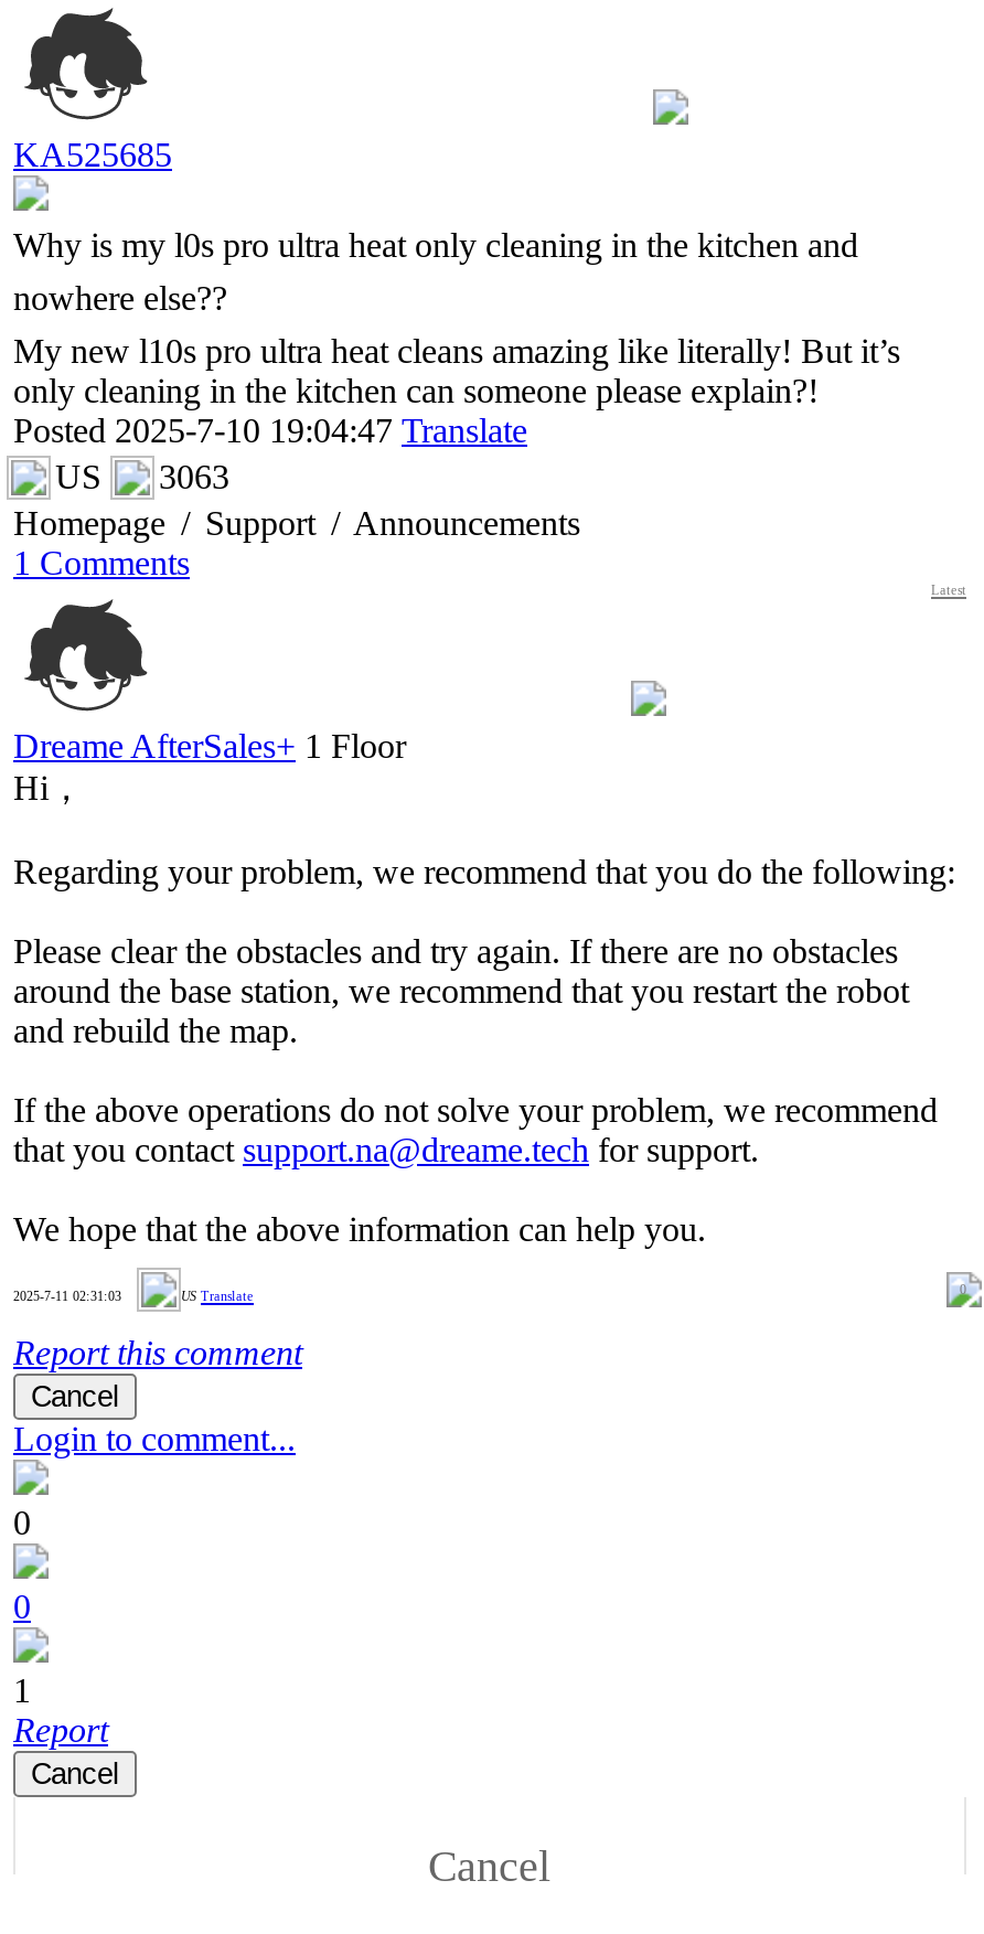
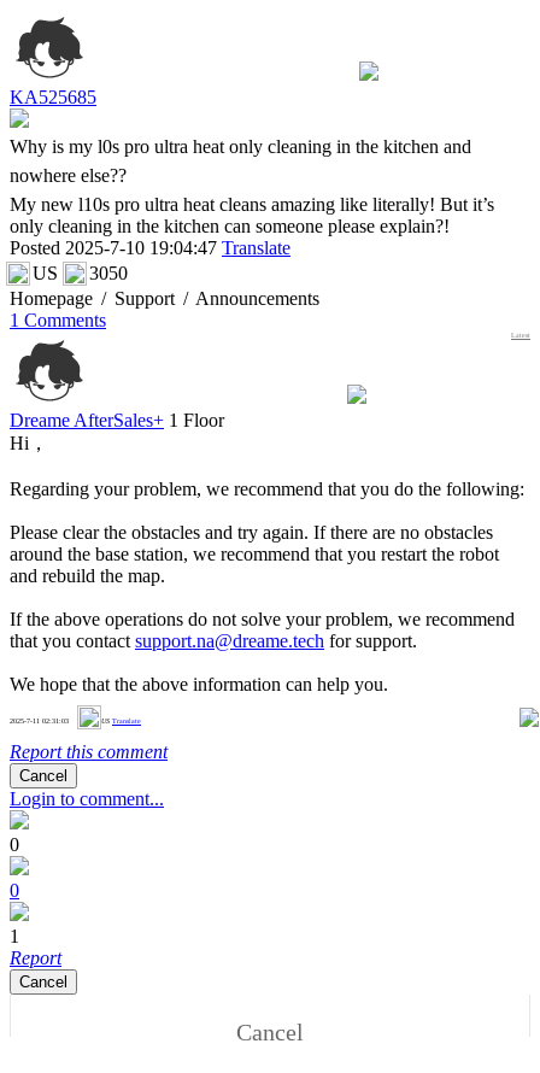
[55,458,229,496] US 3063 -> [33,263,128,284] US 3050

